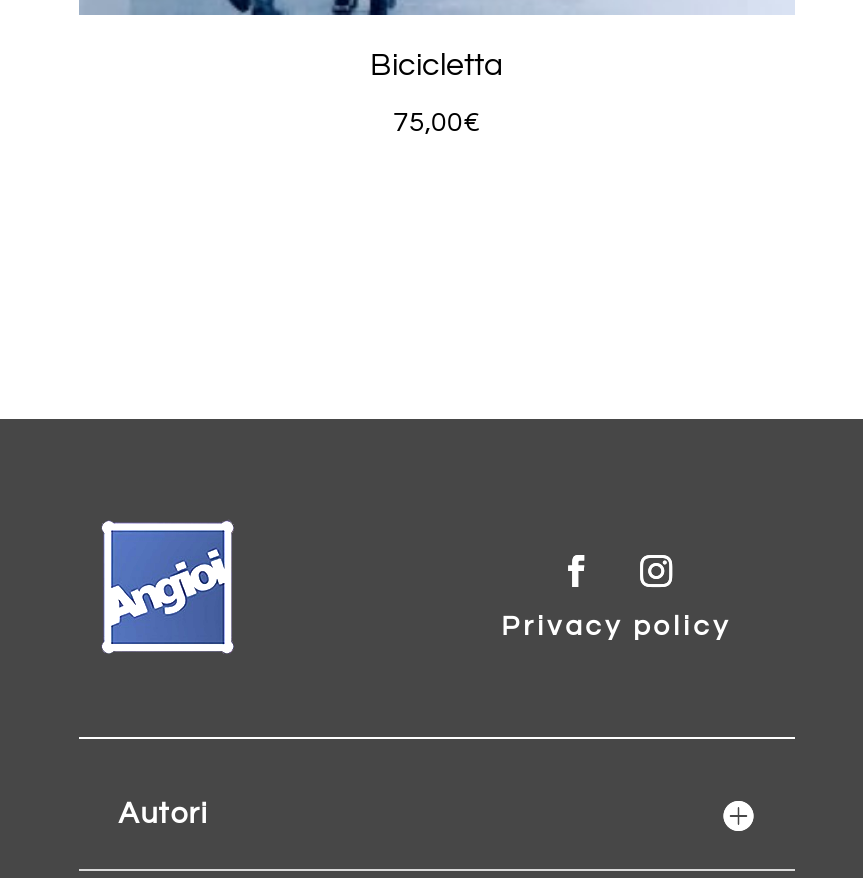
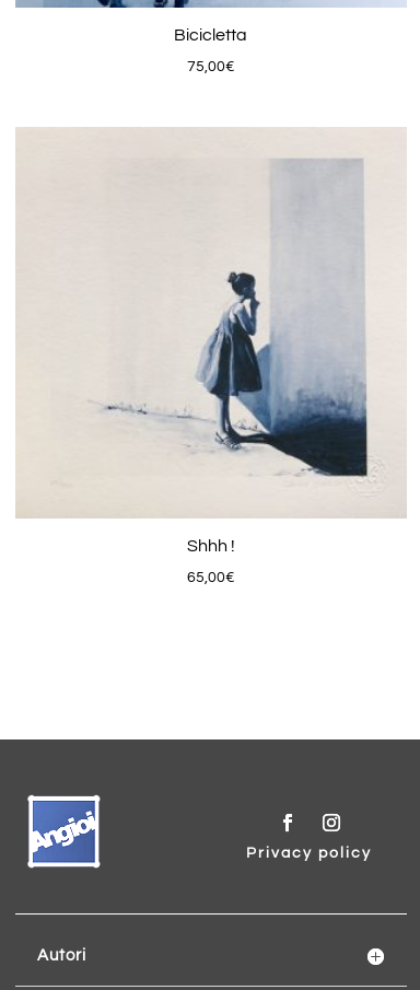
none -> [16,127,406,585] [image] | Shhh ! | 65,00€

